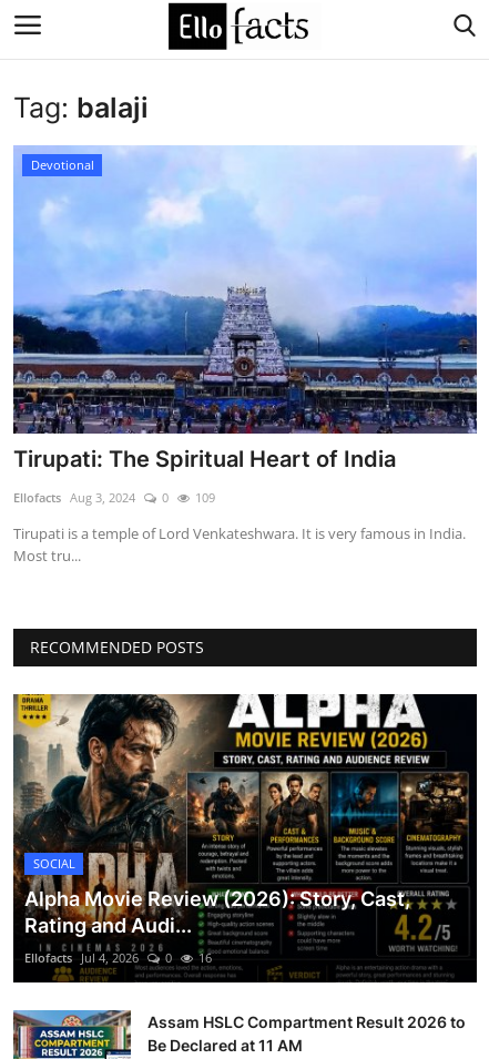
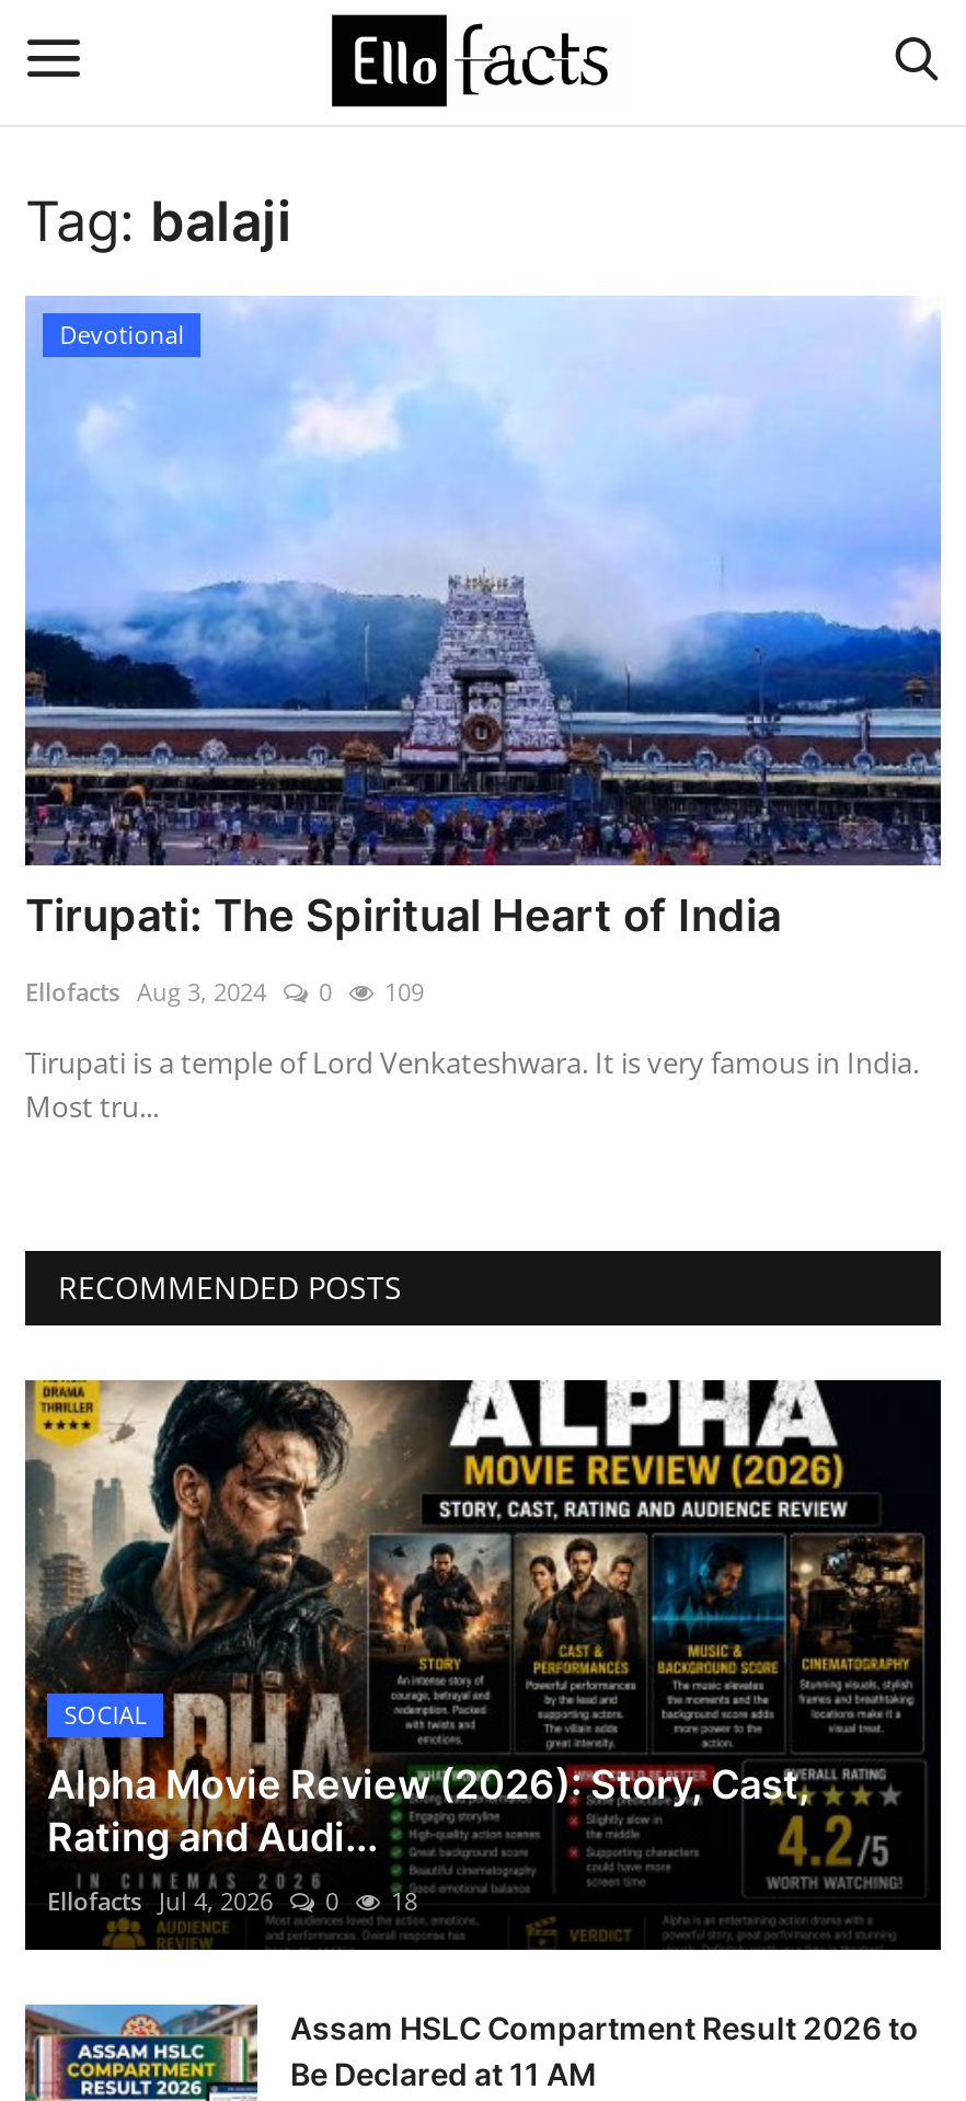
[24,949,212,966] Ellofacts Jul 4, 2026 0 16 -> [47,1885,417,1917] Ellofacts Jul 4, 2026 0 18

